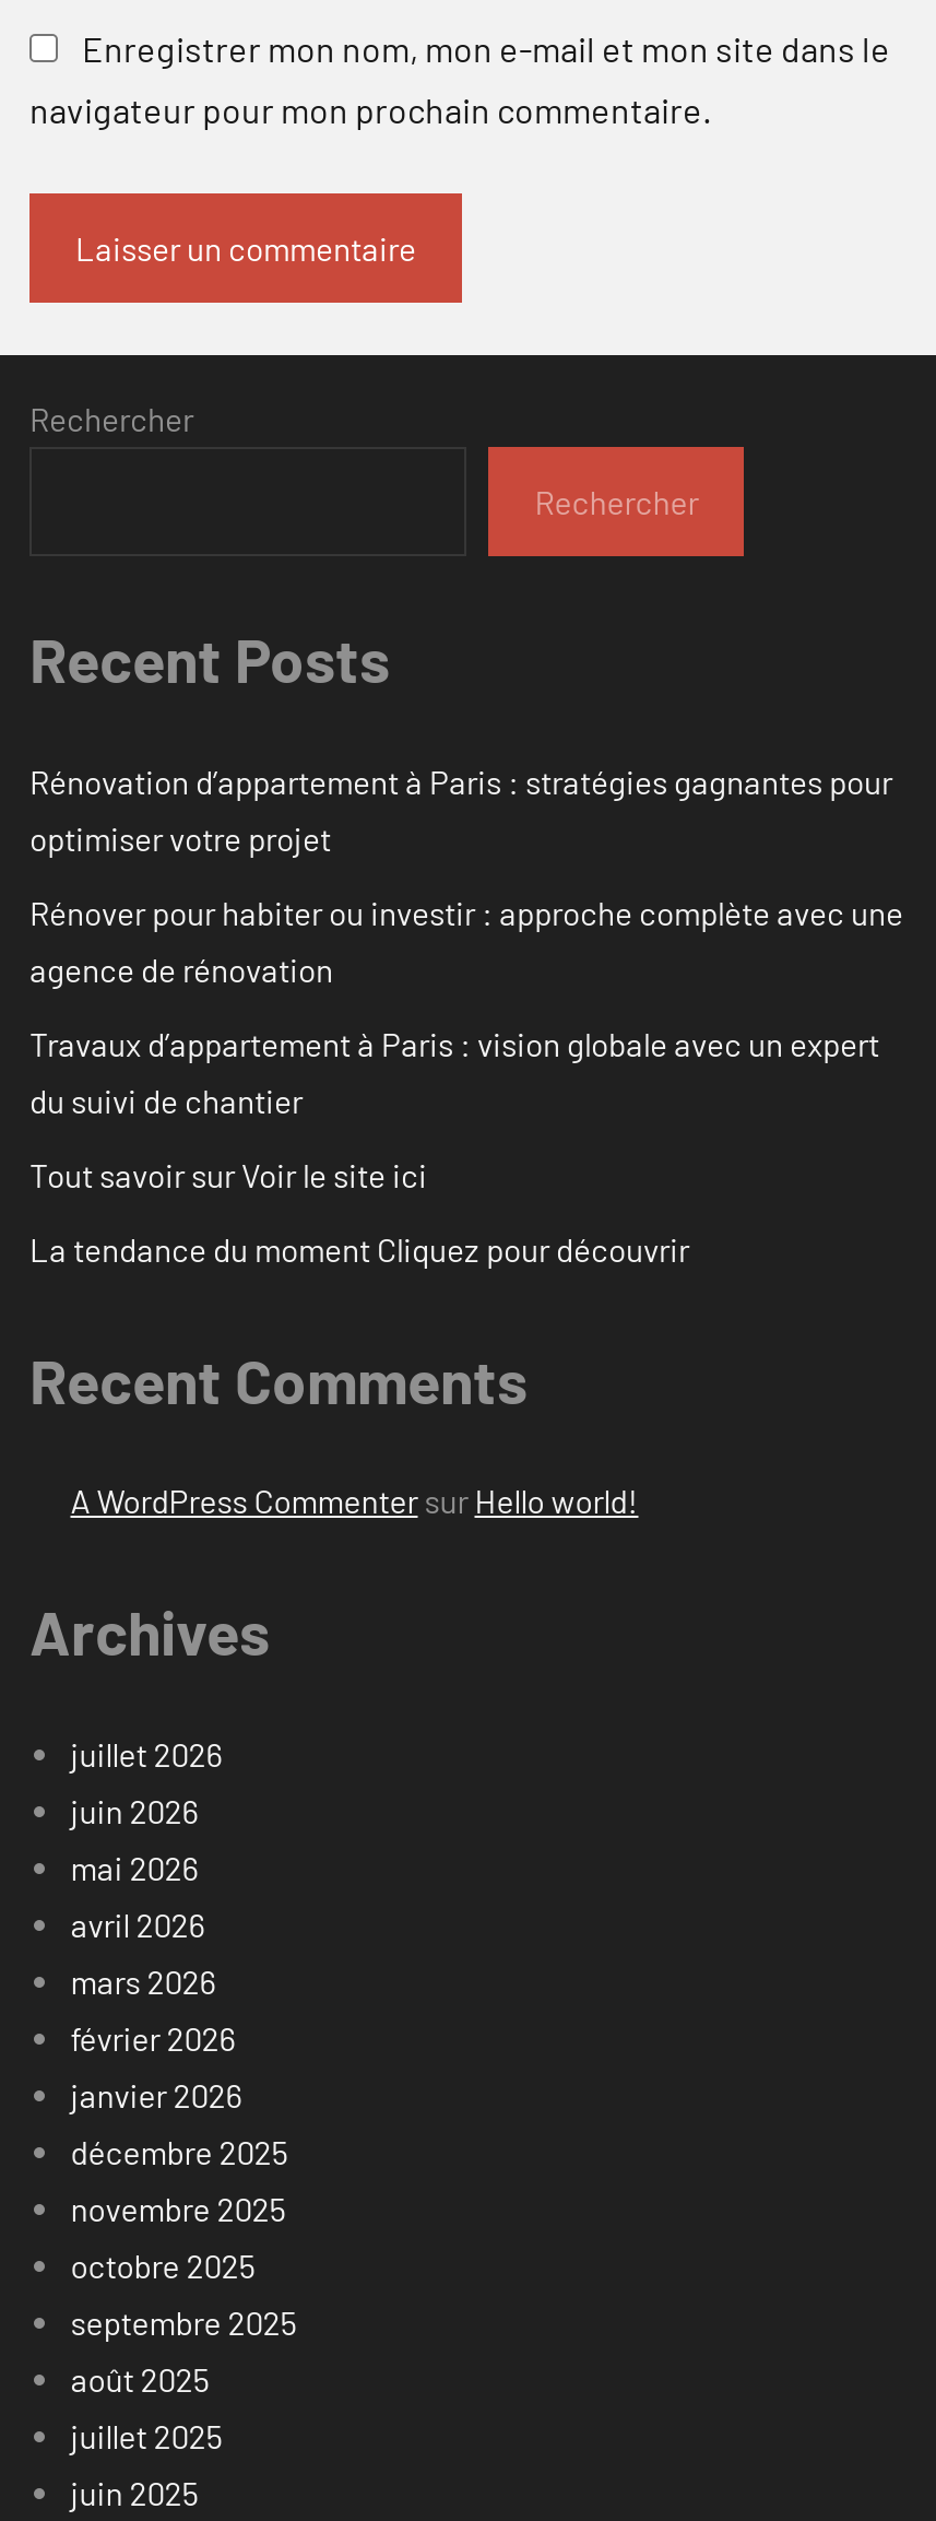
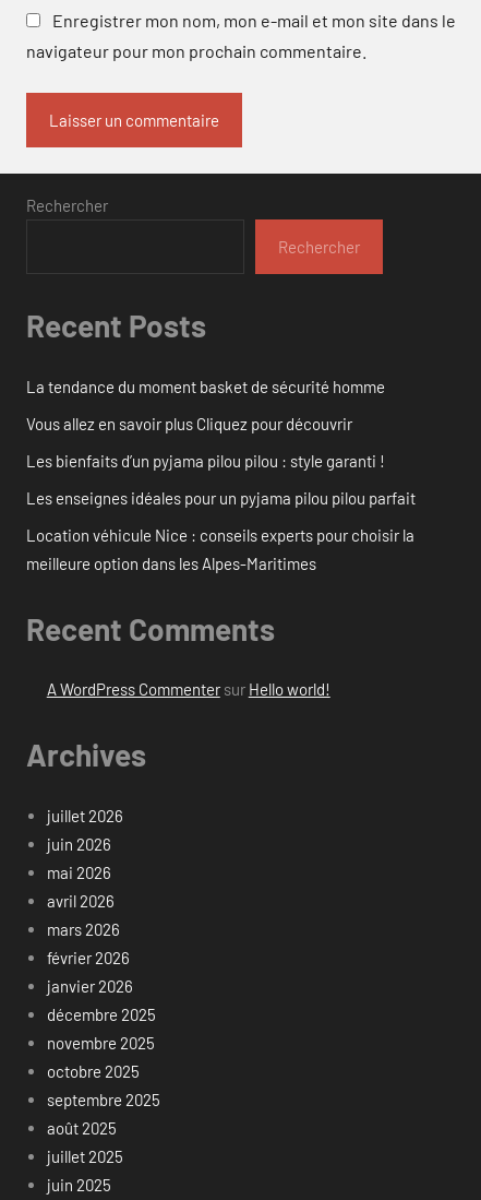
[29,761,892,857] Rénovation d’appartement à Paris : stratégies gagnantes pour | optimiser votre projet -> [26,376,385,396] La tendance du moment basket de sécurité homme
[29,892,903,989] Rénover pour habiter ou investir : approche complète avec une | agence de rénovation -> [26,414,352,433] Vous allez en savoir plus Cliquez pour découvrir
[29,1023,879,1120] Travaux d’appartement à Paris : vision globale avec un expert | du suivi de chantier -> [26,451,385,470] Les bienfaits d’un pyjama pilou pilou : style garanti !
[29,1155,427,1194] Tout savoir sur Voir le site ici -> [26,488,416,508] Les enseignes idéales pour un pyjama pilou pilou parfait
[29,1229,689,1268] La tendance du moment Cliquez pour découvrir -> [26,525,414,573] Location véhicule Nice : conseils experts pour choisir la | meilleure option dans les Alpes-Maritimes

